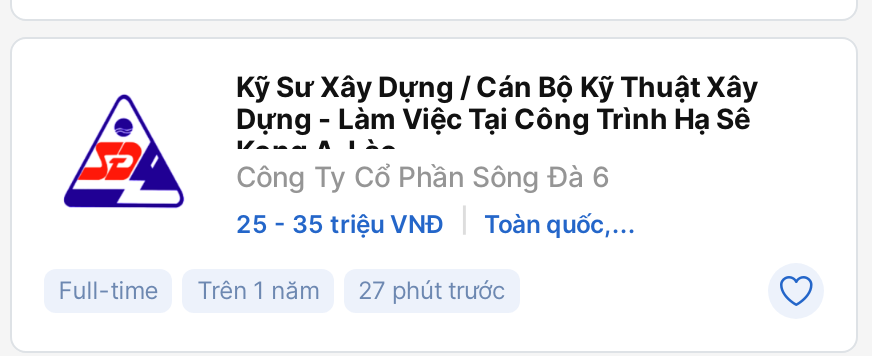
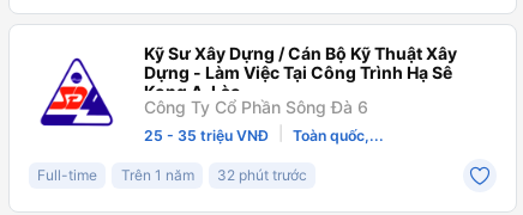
[58,275,506,305] Full-time Trên 1 năm 27 phút trước -> [37,166,307,184] Full-time Trên 1 năm 32 phút trước

